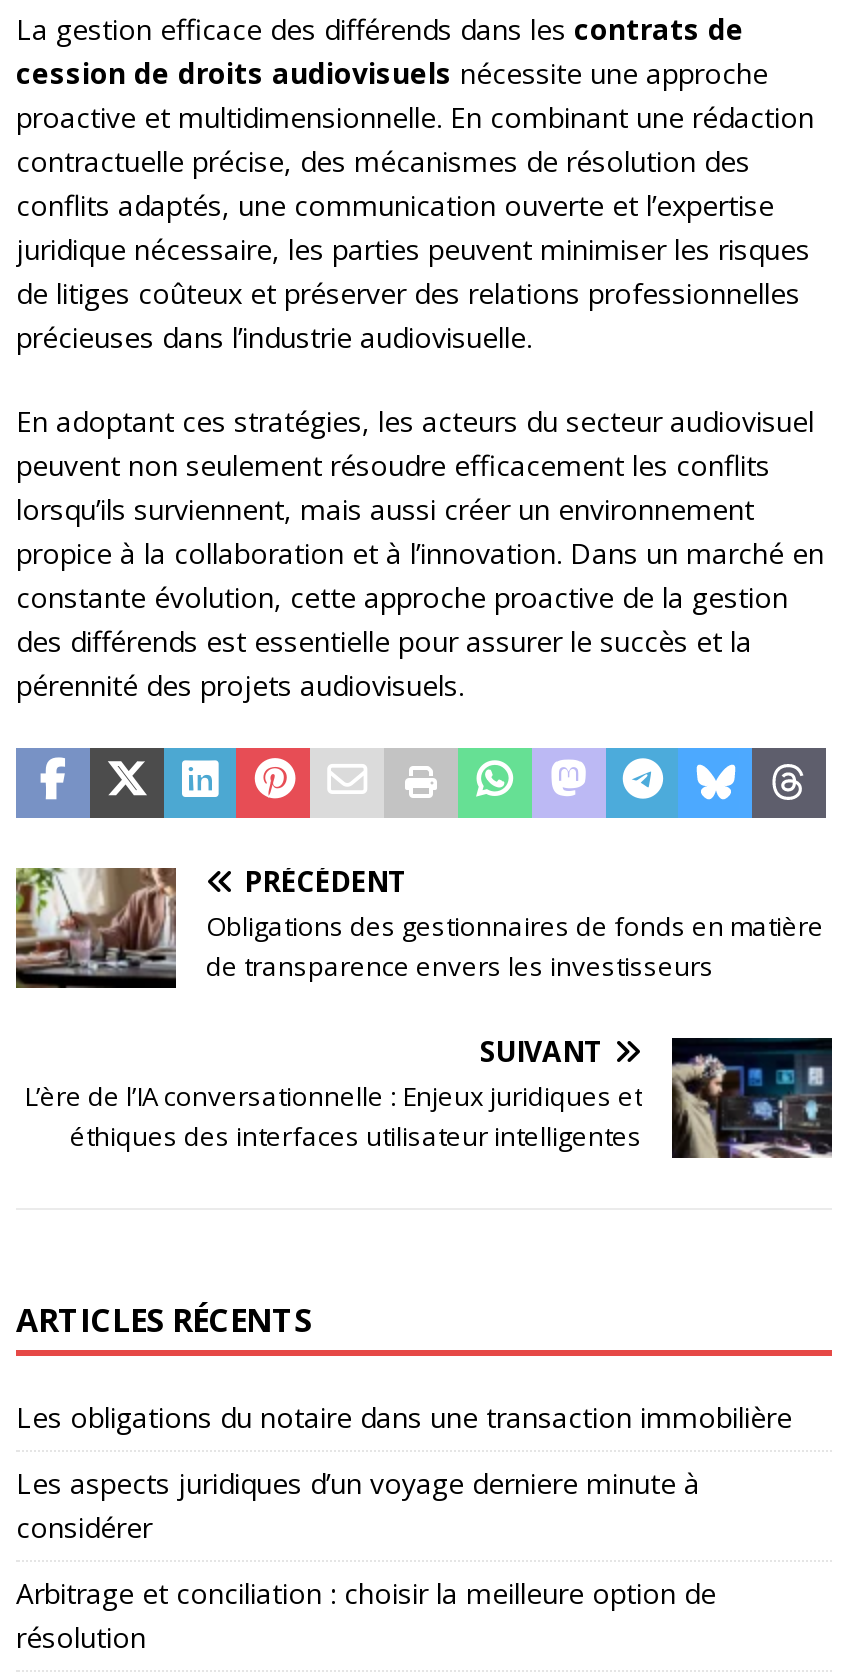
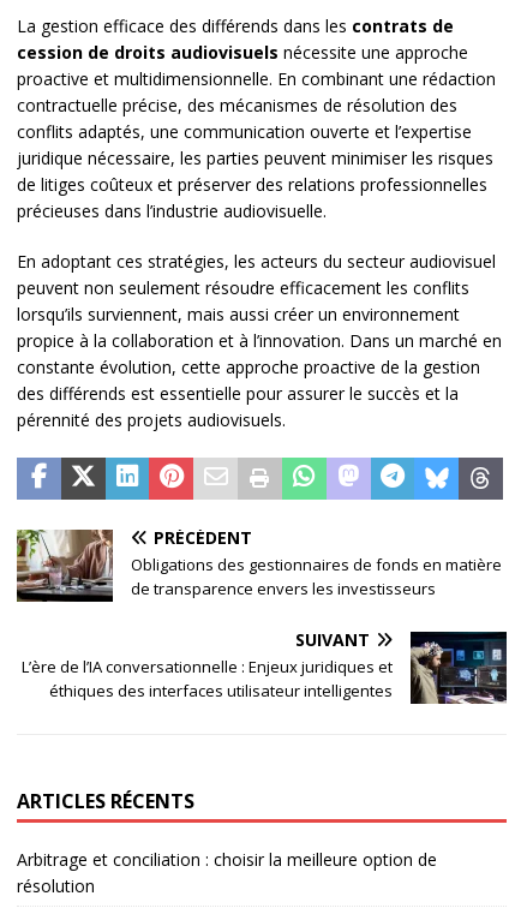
[16,1399,792,1547] Les obligations du notaire dans une transaction immobilière | Les aspects juridiques d’un voyage derniere minute à | considérer -> none

